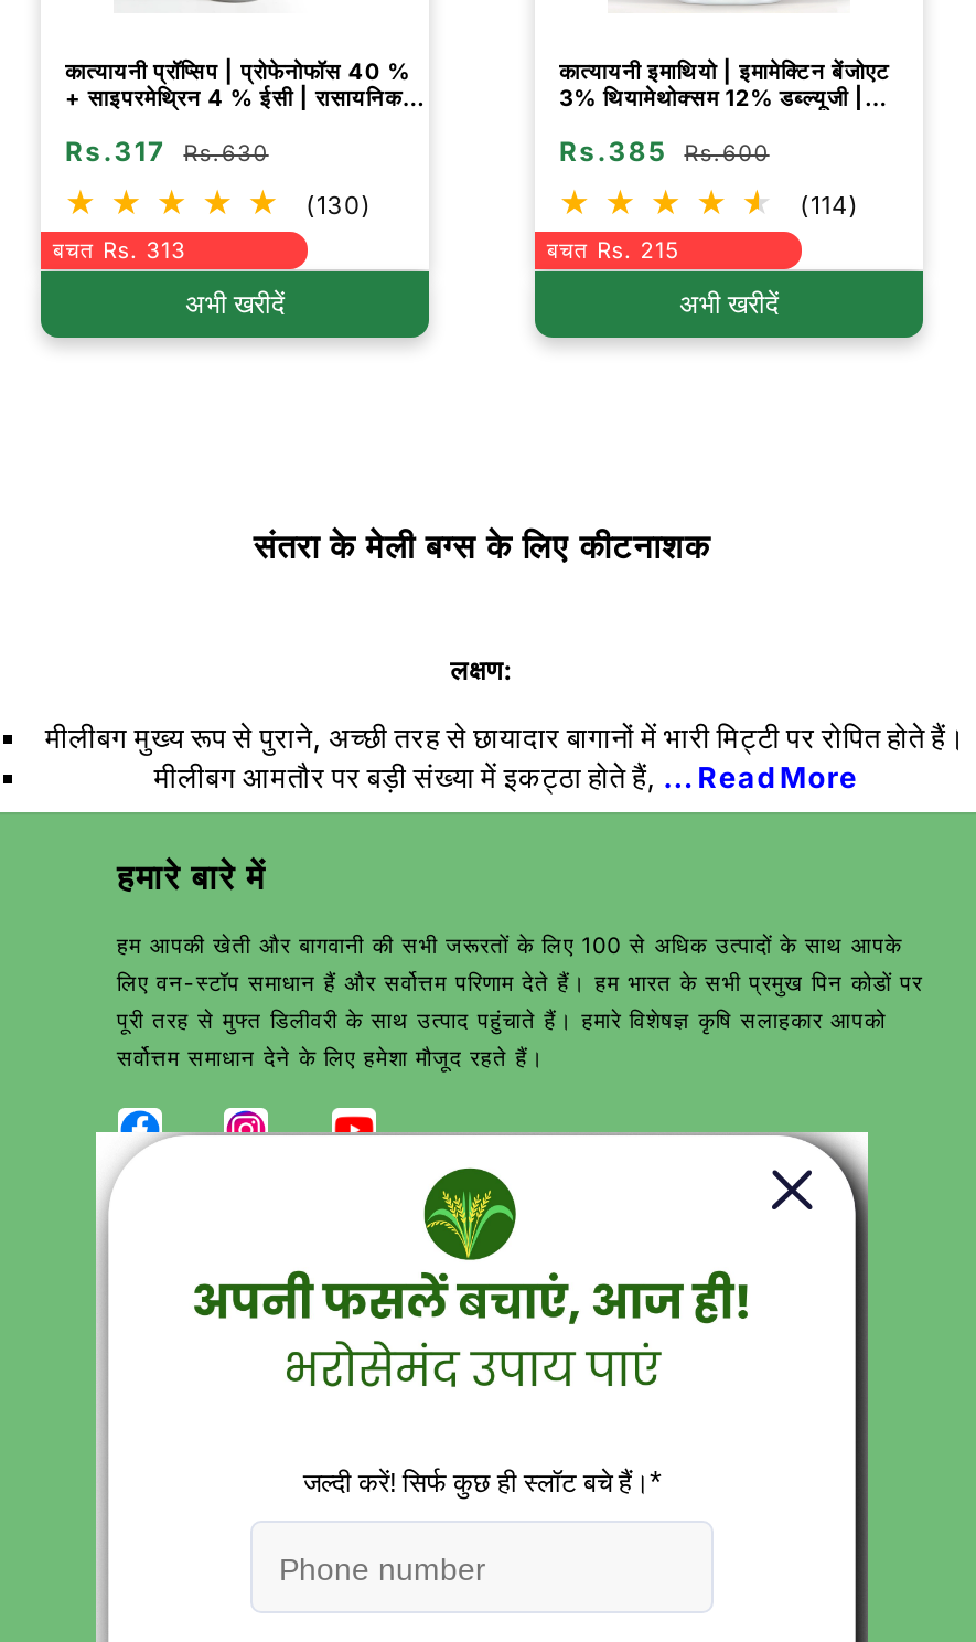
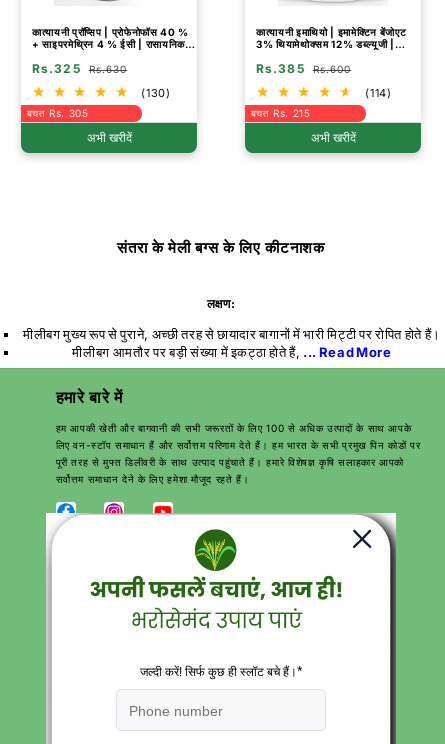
[65,135,269,168] Rs.317 Rs.630 -> [32,61,127,76] Rs.325 Rs.630
[53,237,186,263] बचत Rs. 313 -> [26,107,89,119] बचत Rs. 305

